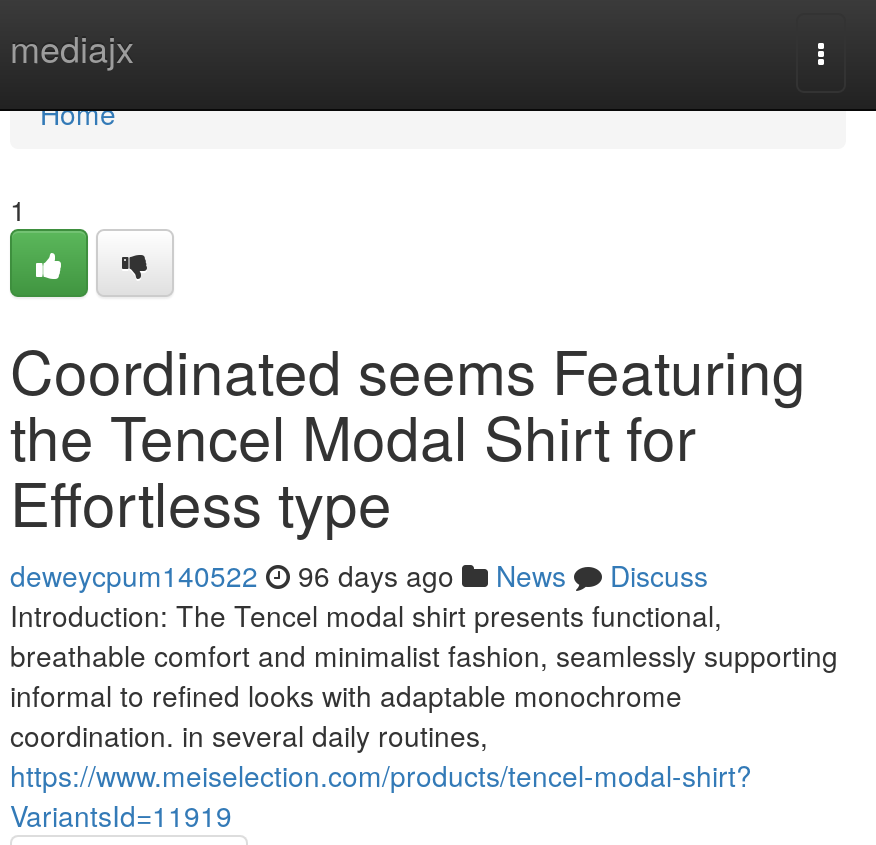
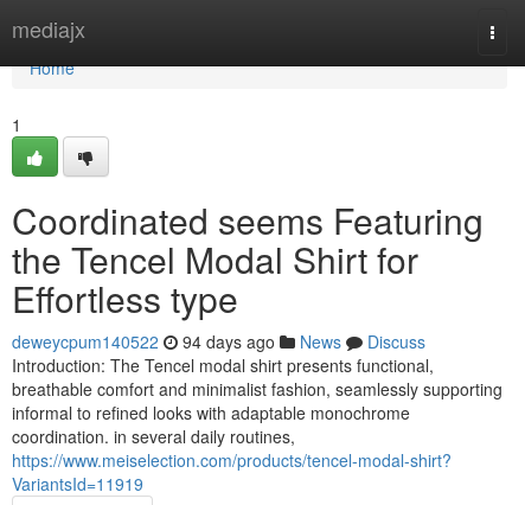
[10,555,708,595] deweycpum140522 96 days ago News Discuss -> [12,330,425,353] deweycpum140522 94 days ago News Discuss

